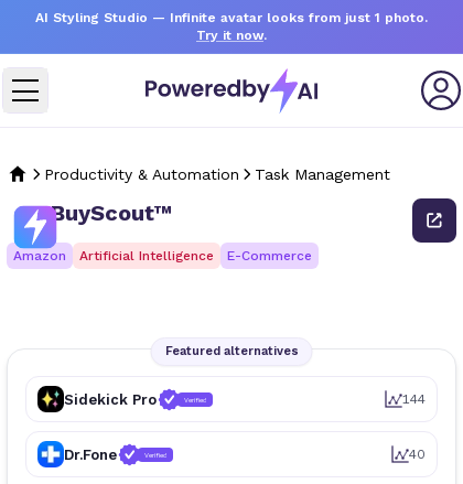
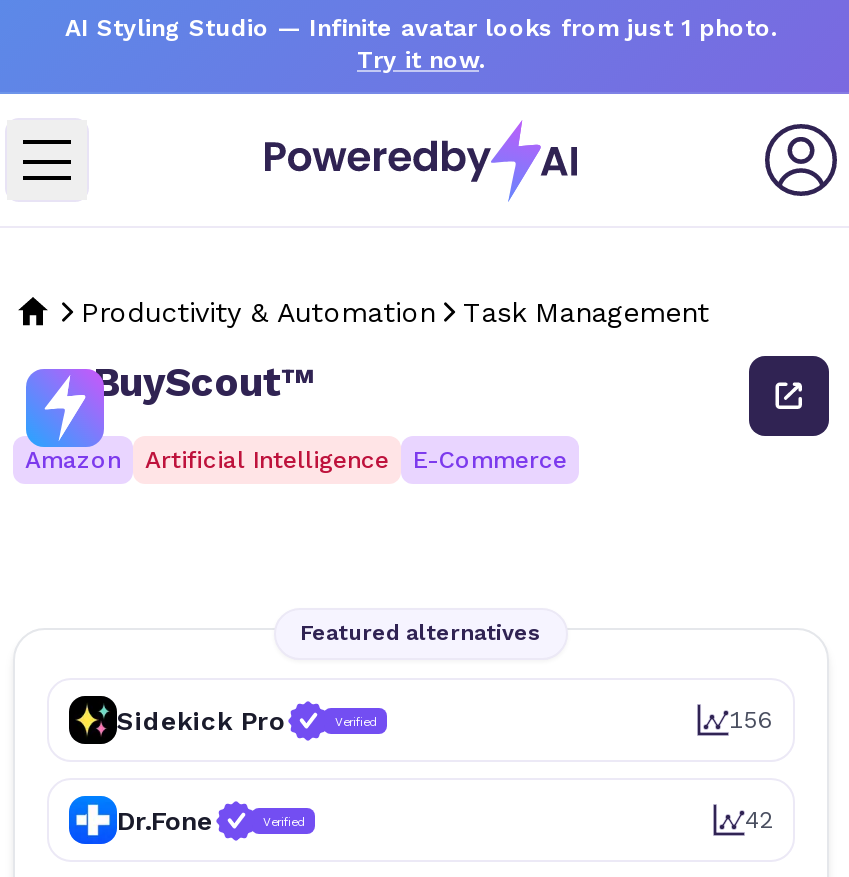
[402,391,426,407] 144 -> [729,706,773,734] 156
[409,447,426,462] 40 -> [745,806,773,834] 42

